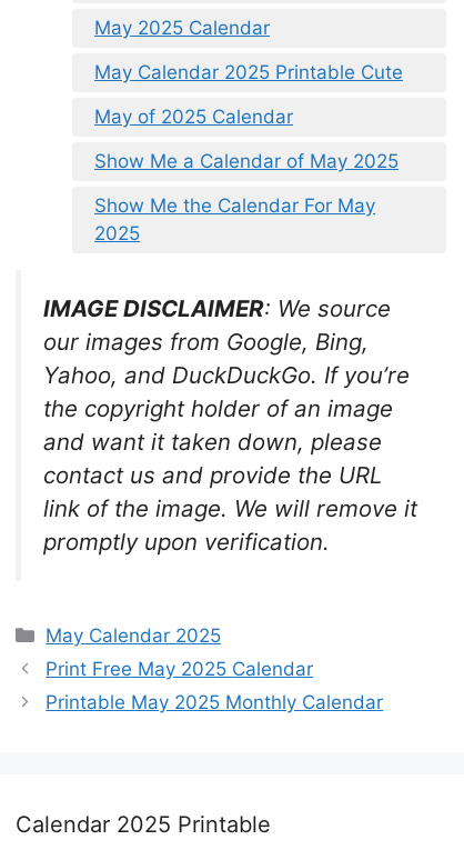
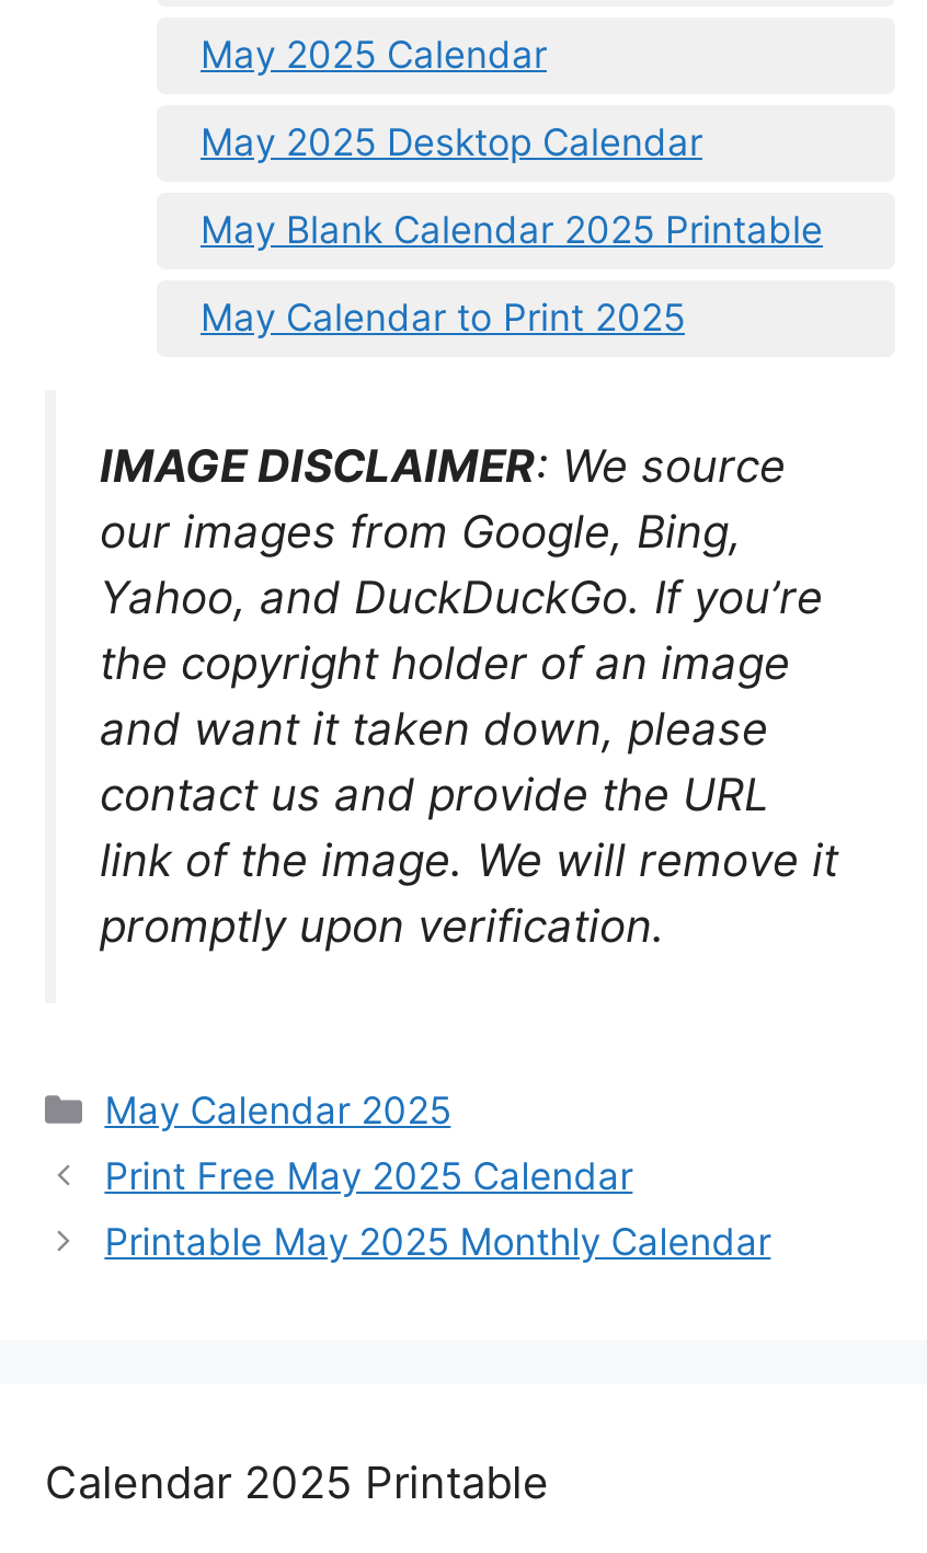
[94,61,403,245] May Calendar 2025 Printable Cute | May of 2025 Calendar | Show Me a Calendar of May 2025 | Show Me the Calendar For May | 2025 -> [201,121,823,340] May 2025 Desktop Calendar | May Blank Calendar 2025 Printable | May Calendar to Print 2025

